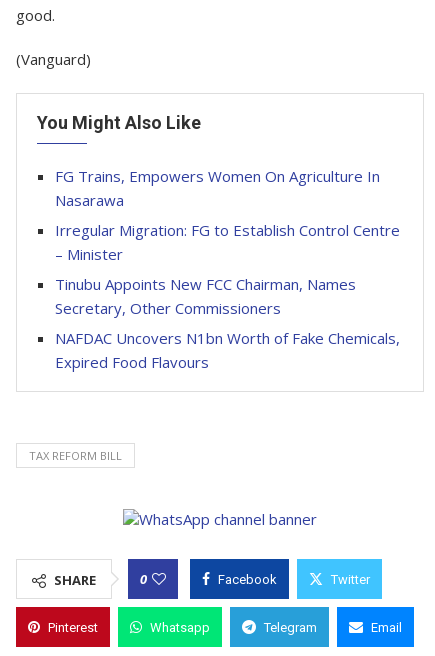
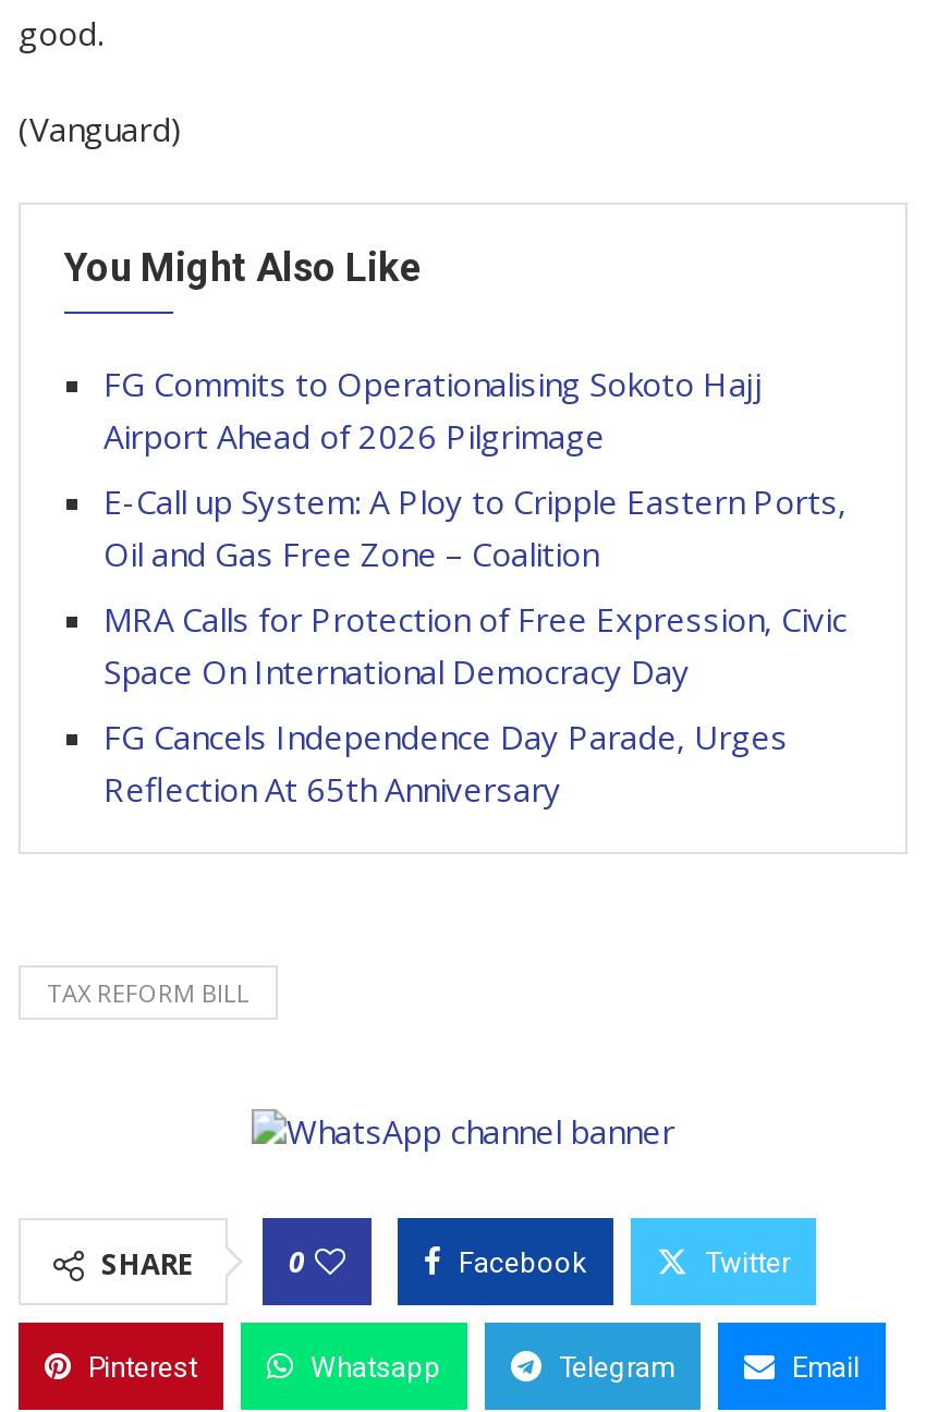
[55,166,380,210] FG Trains, Empowers Women On Agriculture In | Nasarawa -> [103,362,764,458] FG Commits to Operationalising Sokoto Hajj | Airport Ahead of 2026 Pilgrimage
[55,220,400,264] Irregular Migration: FG to Establish Control Centre | – Minister -> [103,479,847,575] E-Call up System: A Ploy to Cripple Eastern Ports, | Oil and Gas Free Zone – Coalition
[55,274,356,318] Tinubu Appoints New FCC Chairman, Names | Secretary, Other Commissioners -> [103,597,847,693] MRA Calls for Protection of Free Expression, Civic | Space On International Democracy Day
[55,328,400,372] NAFDAC Uncovers N1bn Worth of Fake Chemicals, | Expired Food Flavours -> [103,715,788,811] FG Cancels Independence Day Parade, Urges | Reflection At 65th Anniversary

